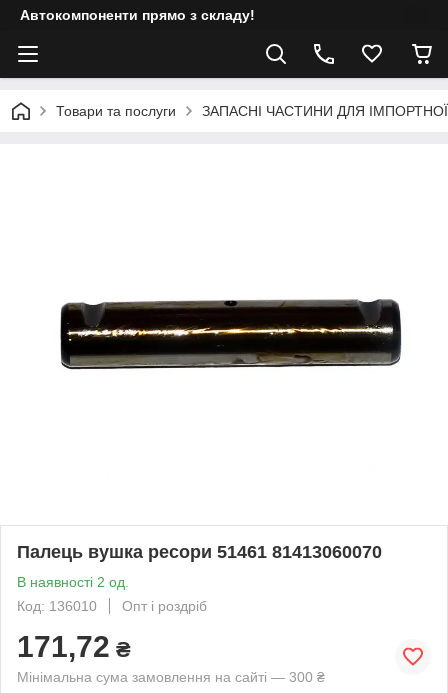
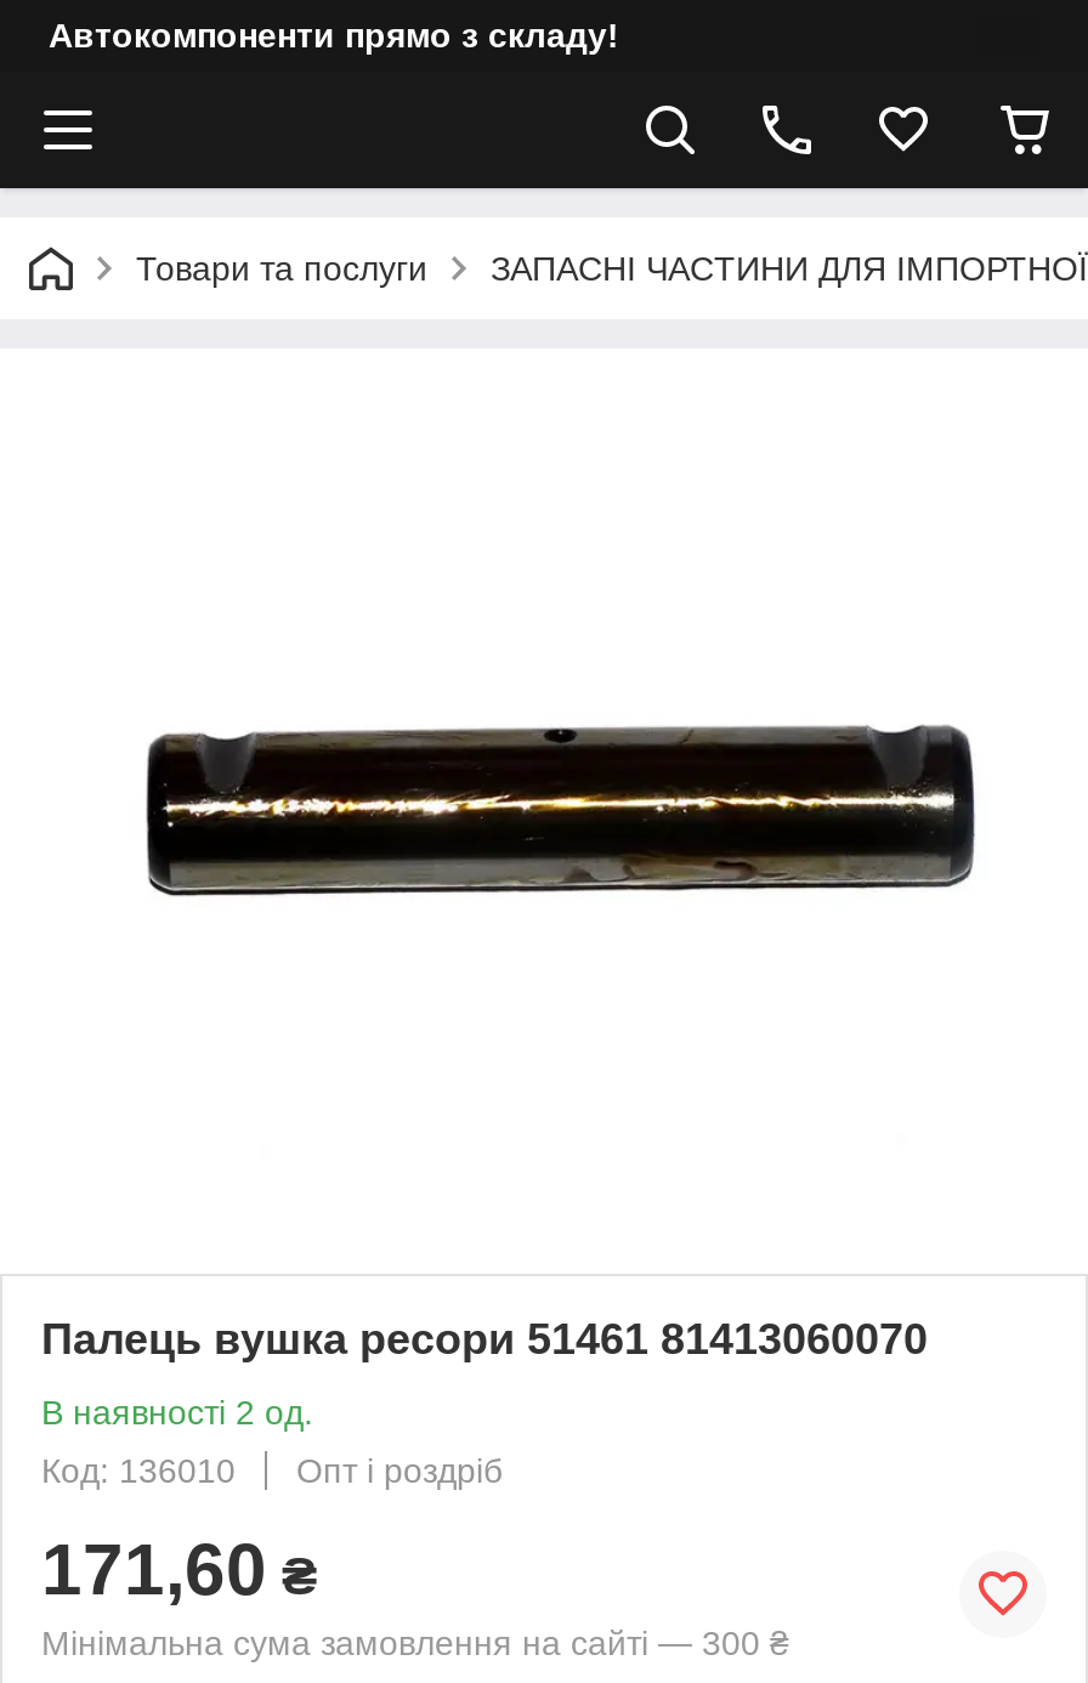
[17,630,131,663] 171,72 ₴ -> [41,1528,318,1608] 171,60 ₴

